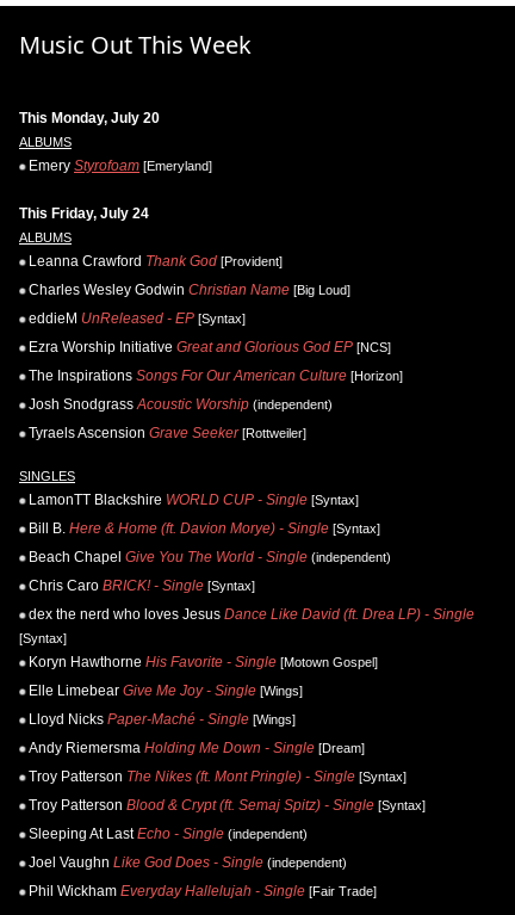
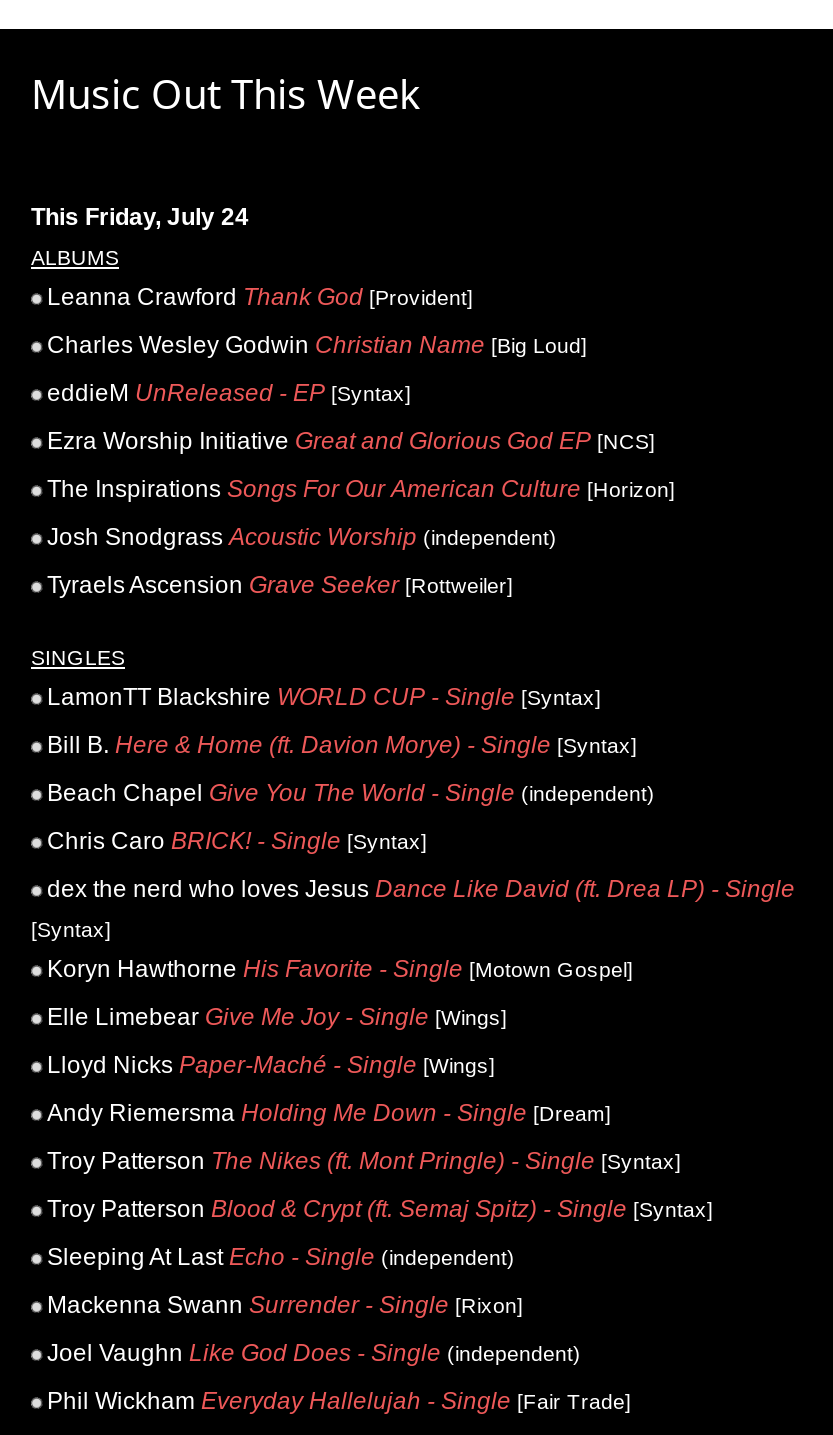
[19,110,212,175] This Monday, July 20 | ALBUMS | Emery Styrofoam [Emeryland] -> none
moved [19,206,474,843] -> [31,204,795,1272]: This Friday, July 24 | ALBUMS | Leanna Crawford Thank God [Provident] | ... | Troy Patterson Blood & Crypt (ft. Semaj Spitz) - Single [Syntax] | Sleeping At Last Echo - Single (independent)
none -> [47,1292,523,1320] Mackenna Swann Surrender - Single [Rixon]

